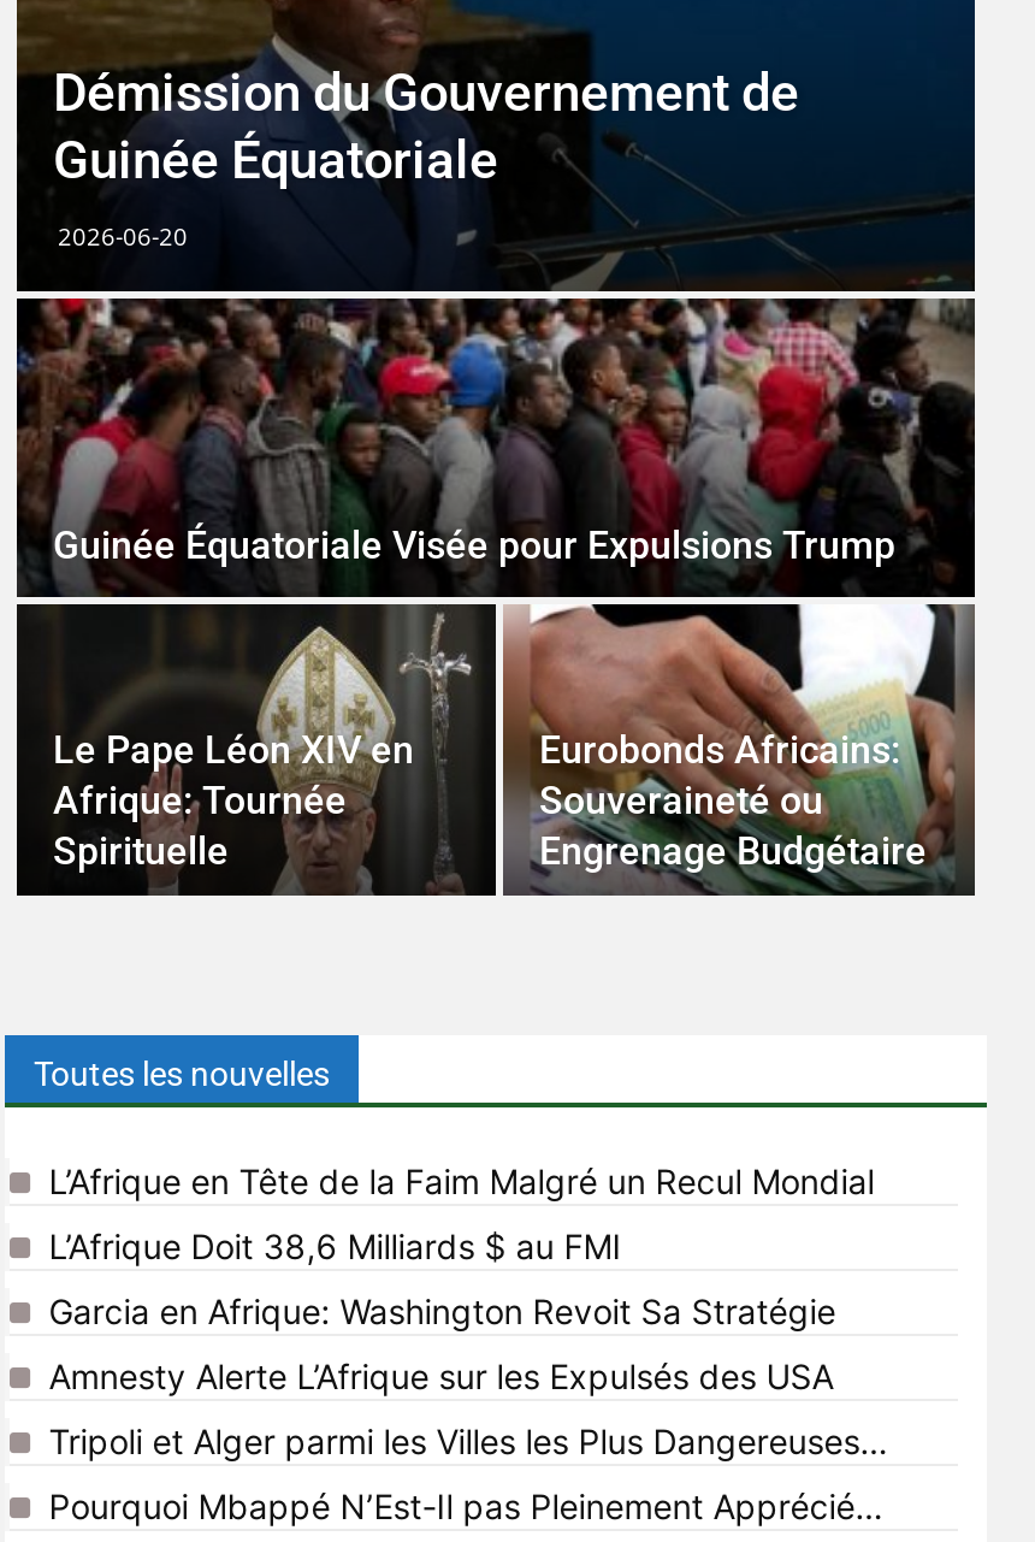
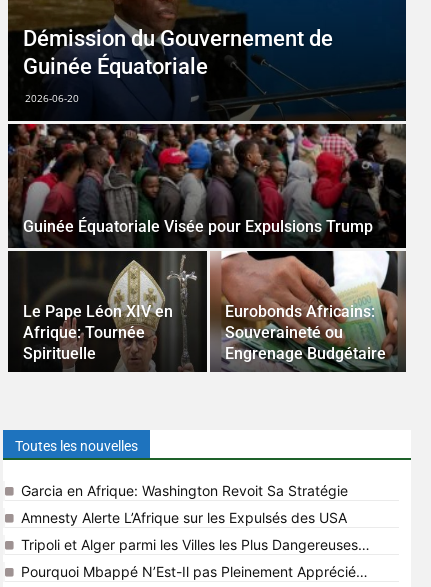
[49,1160,874,1266] L’Afrique en Tête de la Faim Malgré un Recul Mondial | L’Afrique Doit 38,6 Milliards $ au FMI -> none

